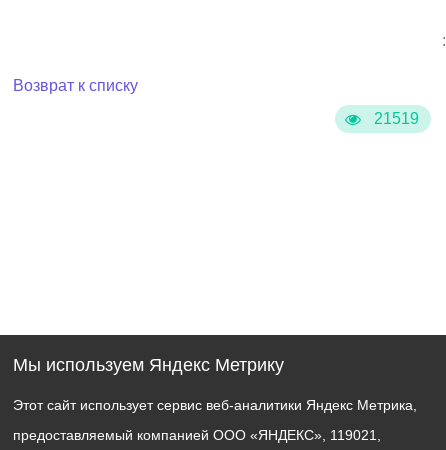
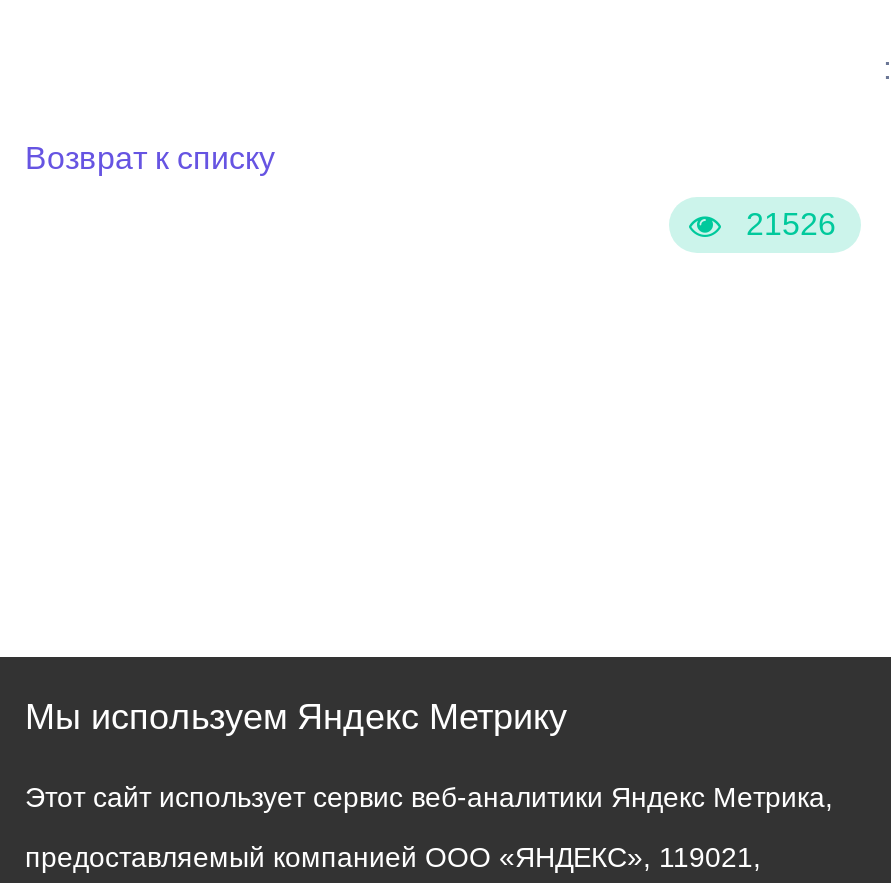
[373,110,418,127] 21519 -> [746,207,836,241] 21526

